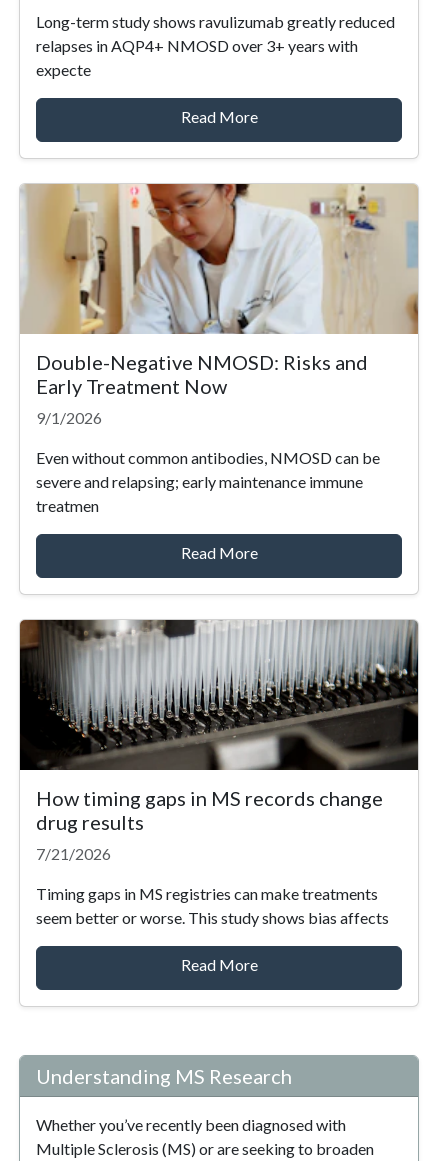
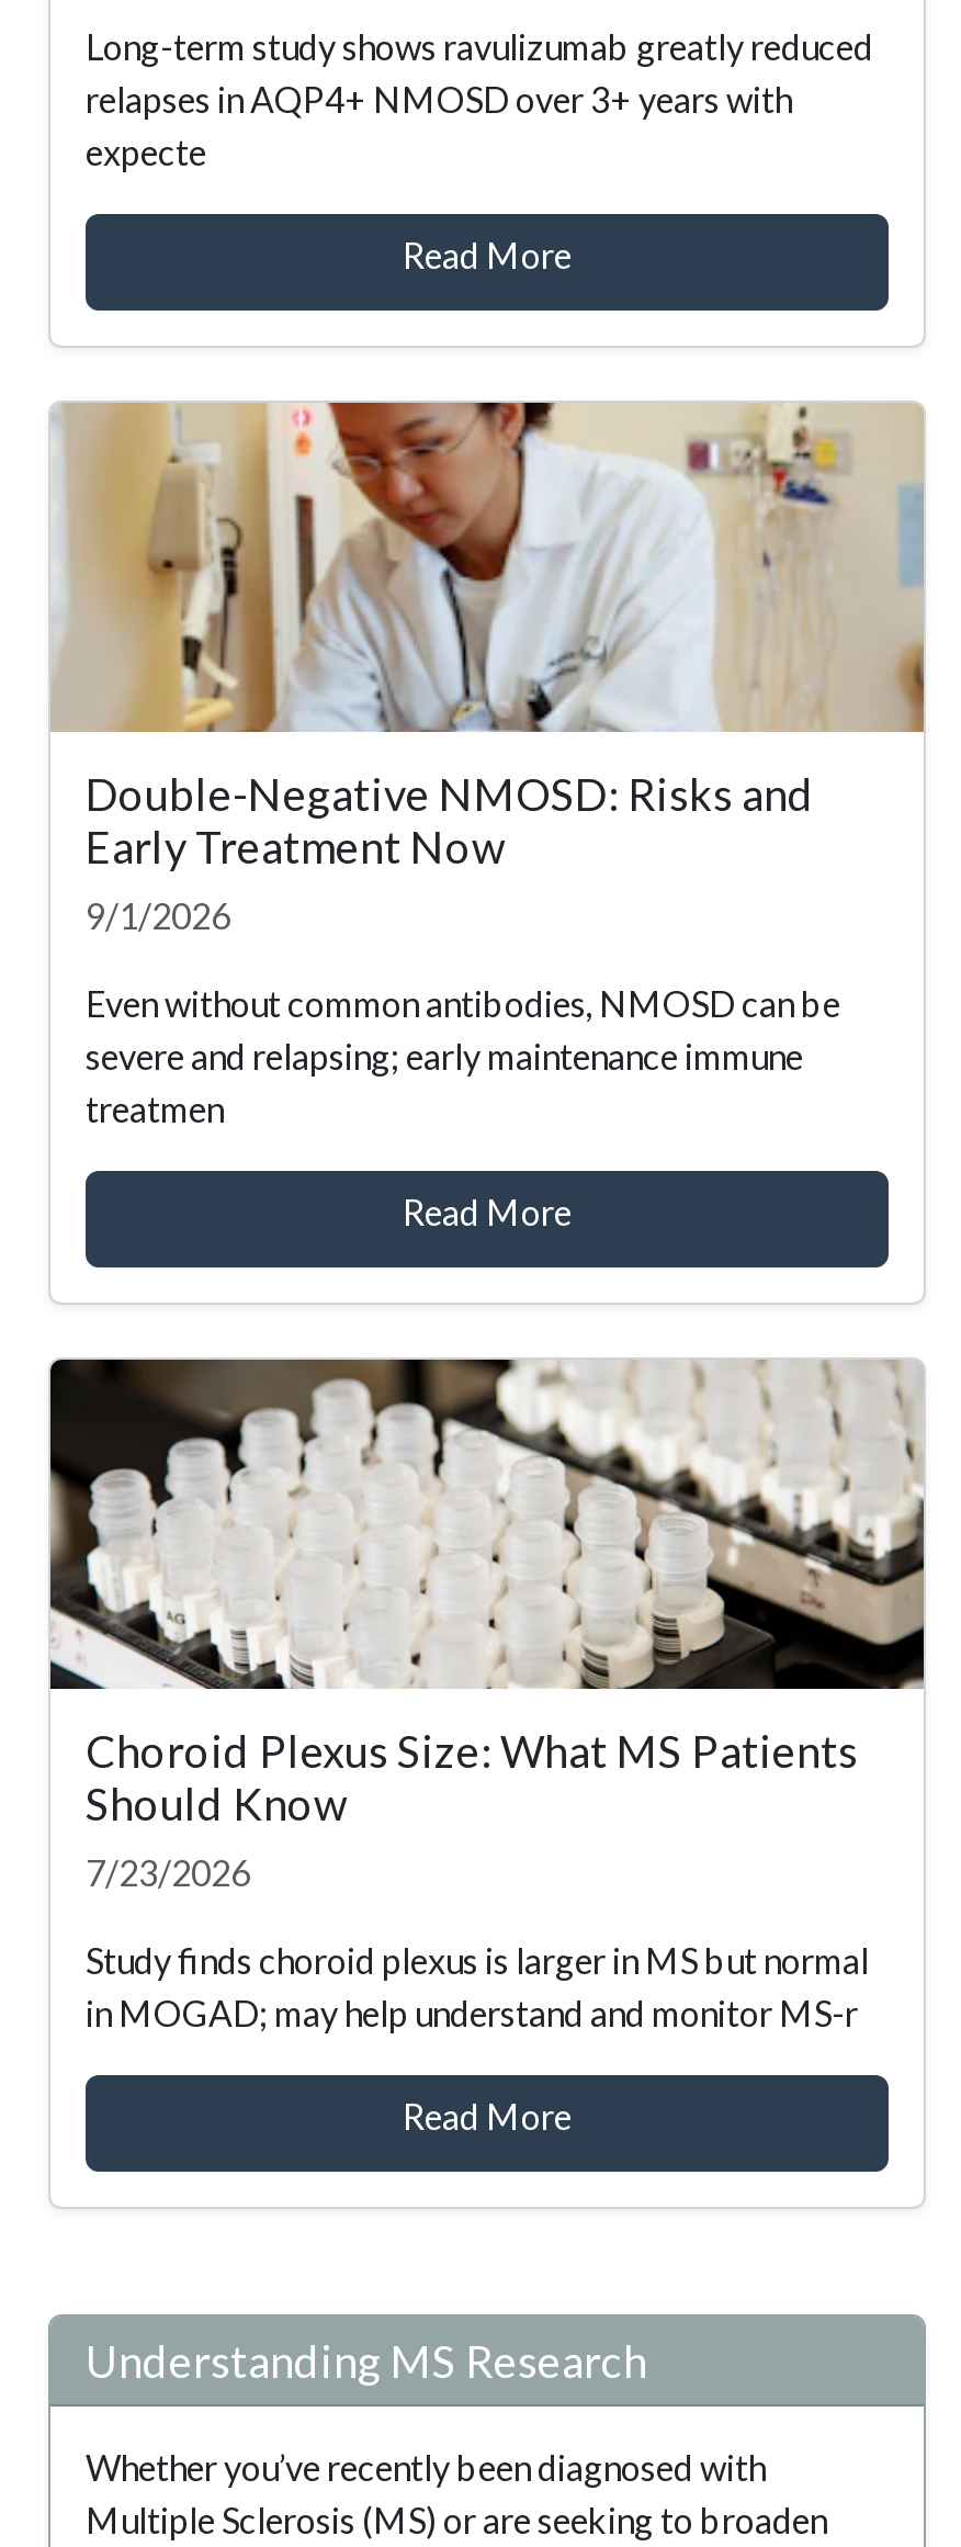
[19,620,419,863] [image] | How timing gaps in MS records change | drug results | 7/21/2026 -> [48,1357,926,1893] [image] | Choroid Plexus Size: What MS Patients | Should Know | 7/23/2026
[36,884,389,927] Timing gaps in MS registries can make treatments | seem better or worse. This study shows bias affects -> [86,1939,869,2033] Study finds choroid plexus is larger in MS but normal | in MOGAD; may help understand and monitor MS-r

